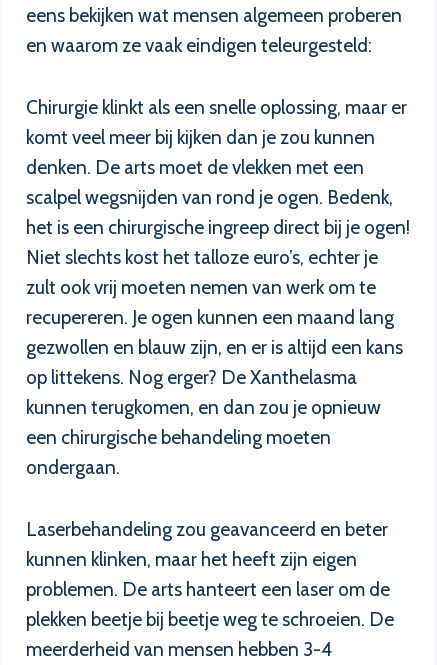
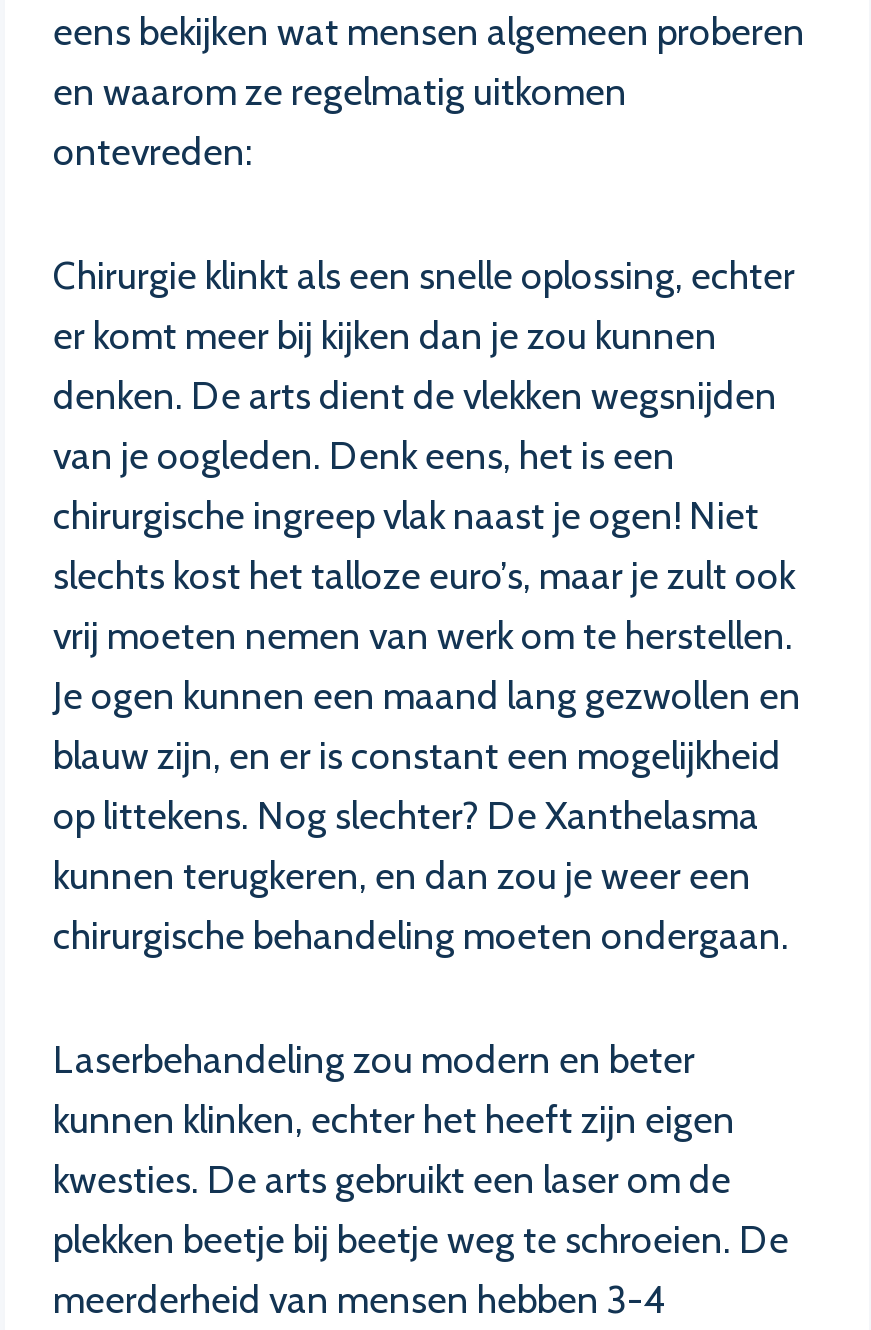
[26,34,372,57] en waarom ze vaak eindigen teleurgesteld: -> [53,68,627,174] en waarom ze regelmatig uitkomen | ontevreden:
[26,96,410,479] Chirurgie klinkt als een snelle oplossing, maar er | komt veel meer bij kijken dan je zou kunnen | denken. De arts moet de vlekken met een | scalpel wegsnijden van rond je ogen. Bedenk, | het is een chirurgische ingreep direct bij je ogen! | Niet slechts kost het talloze euro’s, echter je | zult ook vrij moeten nemen van werk om te | recupereren. Je ogen kunnen een maand lang | gezwollen en blauw zijn, en er is altijd een kans | op littekens. Nog erger? De Xanthelasma | kunnen terugkomen, en dan zou je opnieuw | een chirurgische behandeling moeten | ondergaan. -> [53,252,801,958] Chirurgie klinkt als een snelle oplossing, echter | er komt meer bij kijken dan je zou kunnen | denken. De arts dient de vlekken wegsnijden | van je oogleden. Denk eens, het is een | chirurgische ingreep vlak naast je ogen! Niet | slechts kost het talloze euro’s, maar je zult ook | vrij moeten nemen van werk om te herstellen. | Je ogen kunnen een maand lang gezwollen en | blauw zijn, en er is constant een mogelijkheid | op littekens. Nog slechter? De Xanthelasma | kunnen terugkeren, en dan zou je weer een | chirurgische behandeling moeten ondergaan.
[26,518,390,601] Laserbehandeling zou geavanceerd en beter | kunnen klinken, maar het heeft zijn eigen | problemen. De arts hanteert een laser om de -> [53,1036,735,1202] Laserbehandeling zou modern en beter | kunnen klinken, echter het heeft zijn eigen | kwesties. De arts gebruikt een laser om de

